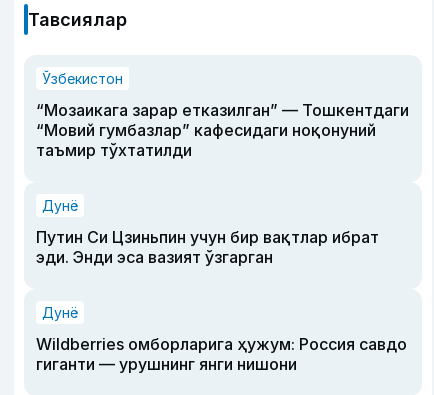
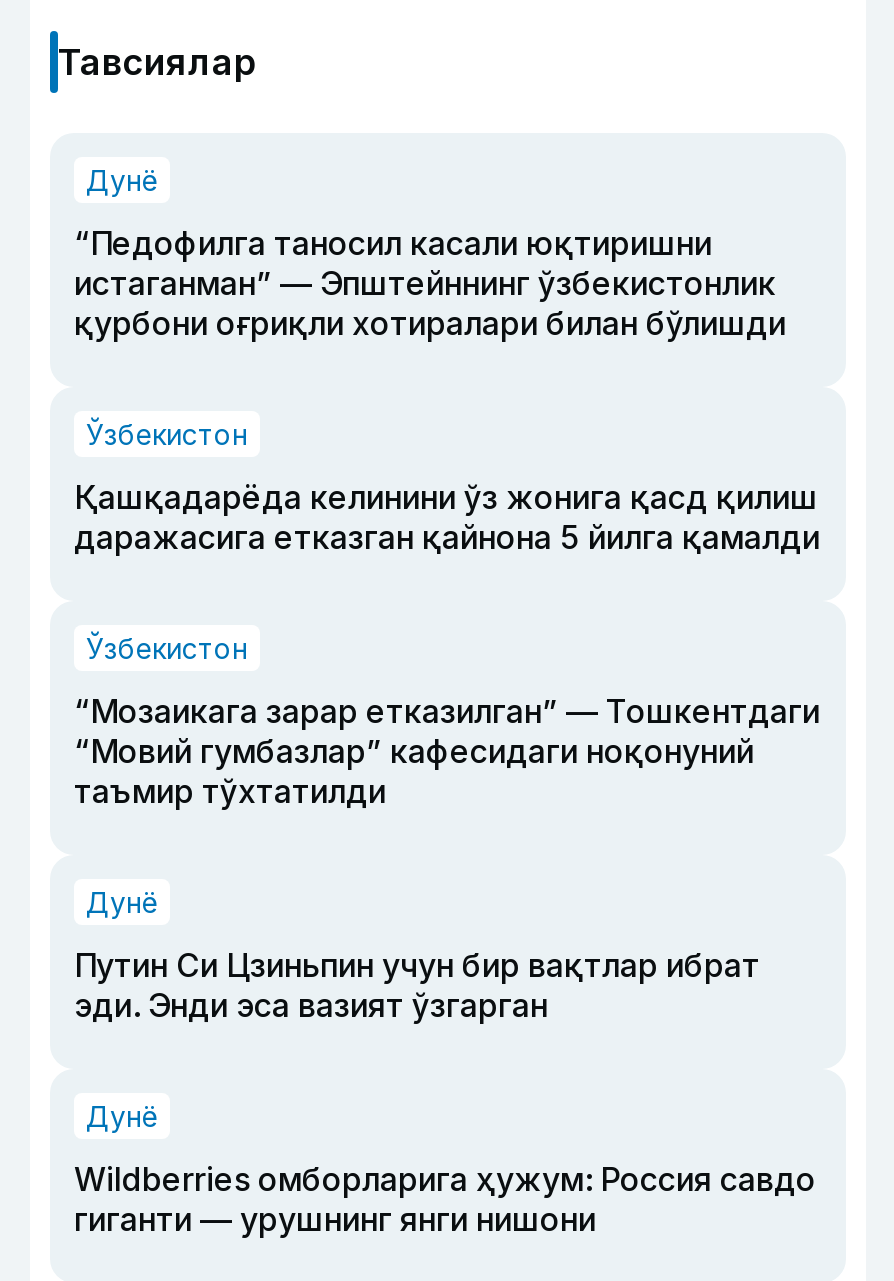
none -> [74,162,820,556] Дунё | “Педофилга таносил касали юқтиришни | истаганман” — Эпштейннинг ўзбекистонлик | қурбони оғриқли хотиралари билан бўлишди | Ўзбекистон | Қашқадарёда келинини ўз жонига қасд қилиш | даражасига етказган қайнона 5 йилга қамалди

